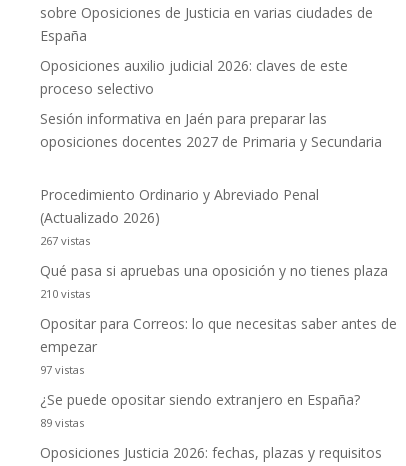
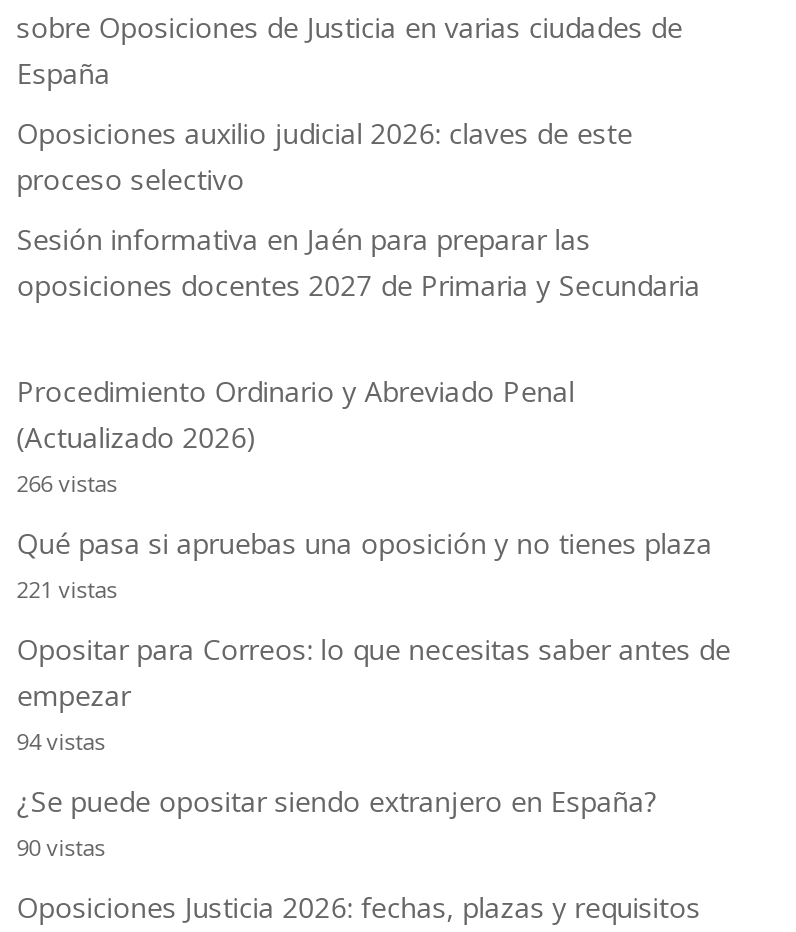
[40,233,90,248] 267 vistas -> [17,467,117,497] 266 vistas
[40,286,90,301] 210 vistas -> [17,573,117,603] 221 vistas
[40,362,84,377] 97 vistas -> [17,725,105,755] 94 vistas
[40,415,84,430] 89 vistas -> [17,831,105,861] 90 vistas

